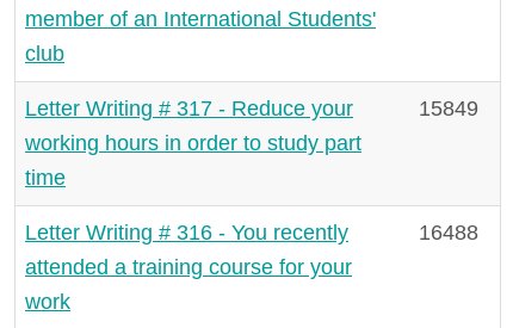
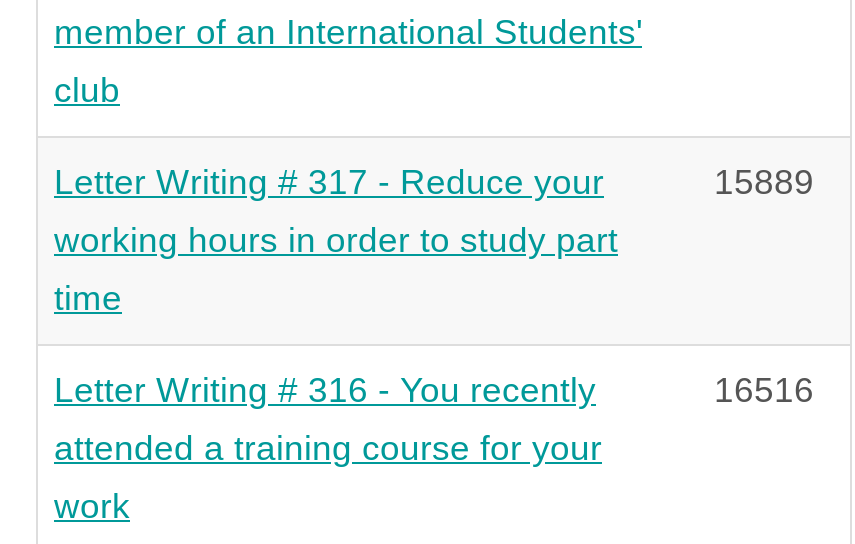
[419,96,478,120] 15849 -> [714,161,814,201] 15889
[419,220,478,244] 16488 -> [714,369,814,409] 16516

